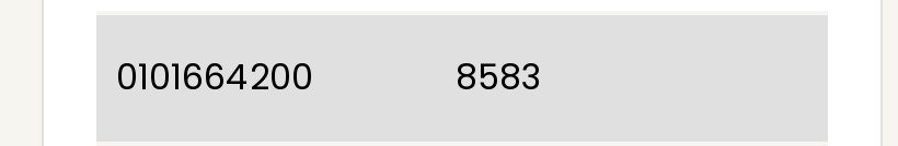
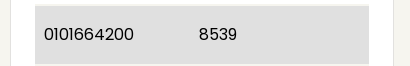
[456,52,541,102] 8583 -> [199,23,237,46] 8539

